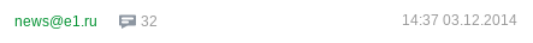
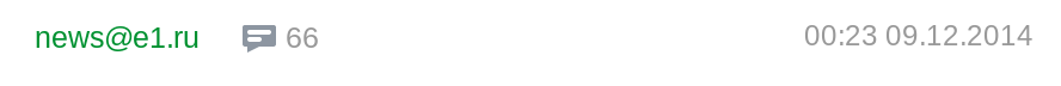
[141,12,517,30] 32 | 14:37 03.12.2014 -> [286,19,1034,55] 66 | 00:23 09.12.2014

